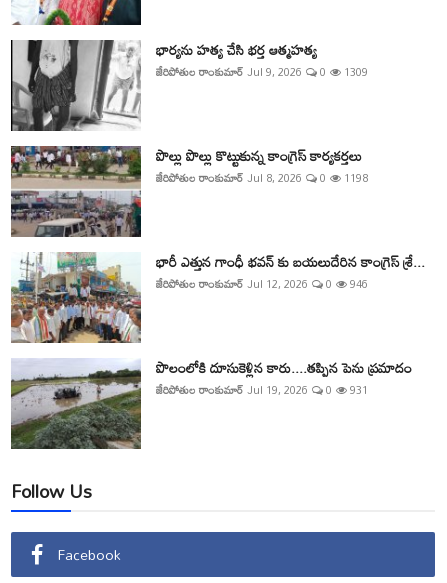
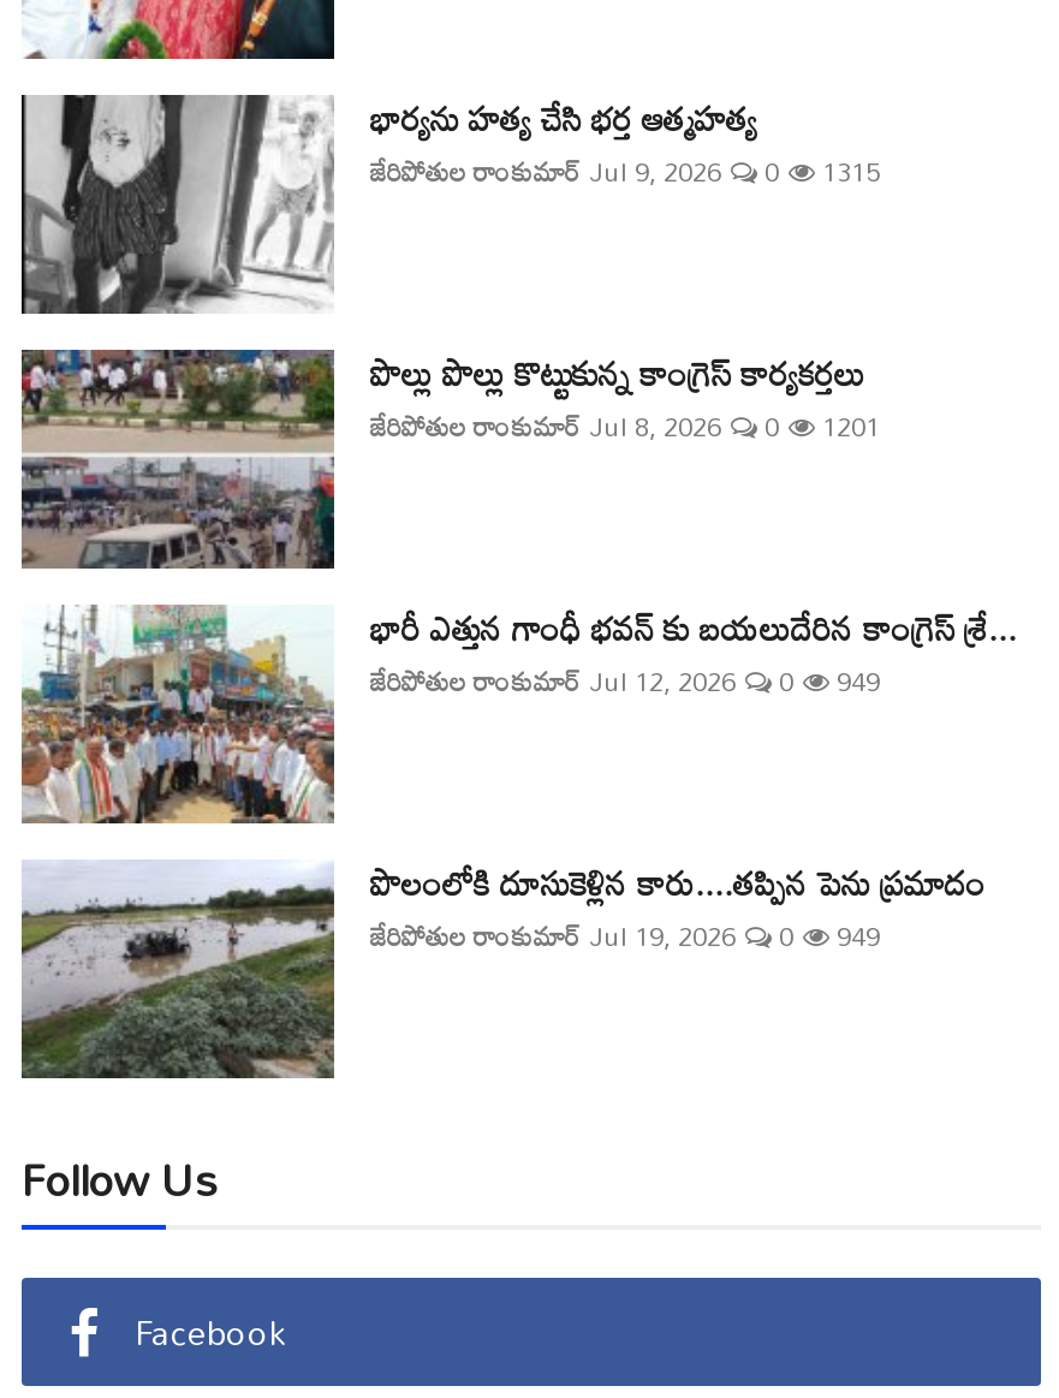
[156,61,368,83] జేరిపోతుల రాంకుమార్ Jul 9, 2026 0 1309 -> [370,146,880,199] జేరిపోతుల రాంకుమార్ Jul 9, 2026 0 1315
[156,167,368,189] జేరిపోతుల రాంకుమార్ Jul 8, 2026 0 1198 -> [370,401,880,453] జేరిపోతుల రాంకుమార్ Jul 8, 2026 0 1201
[156,273,368,295] జేరిపోతుల రాంకుమార్ Jul 12, 2026 0 946 -> [370,655,880,708] జేరిపోతుల రాంకుమార్ Jul 12, 2026 0 949
[156,379,368,401] జేరిపోతుల రాంకుమార్ Jul 19, 2026 0 931 -> [370,910,880,963] జేరిపోతుల రాంకుమార్ Jul 19, 2026 0 949

